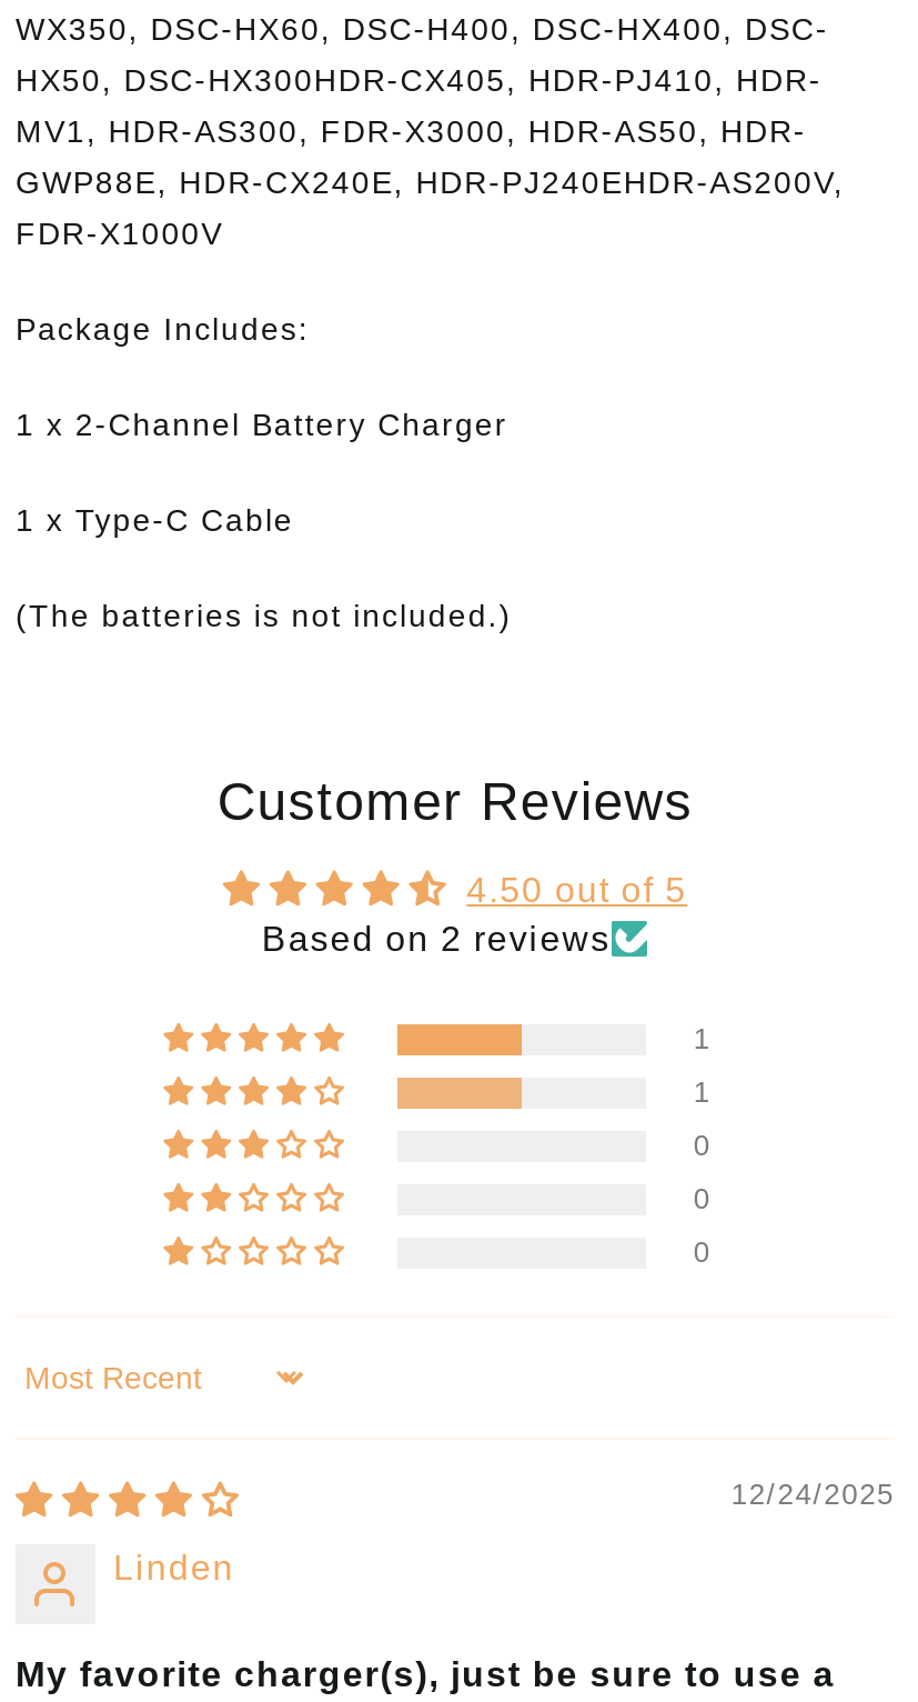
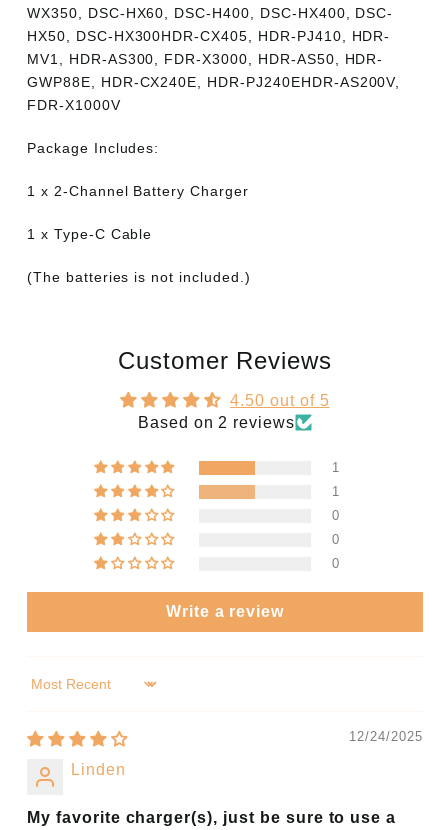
none -> [166,603,284,620] Write a review

